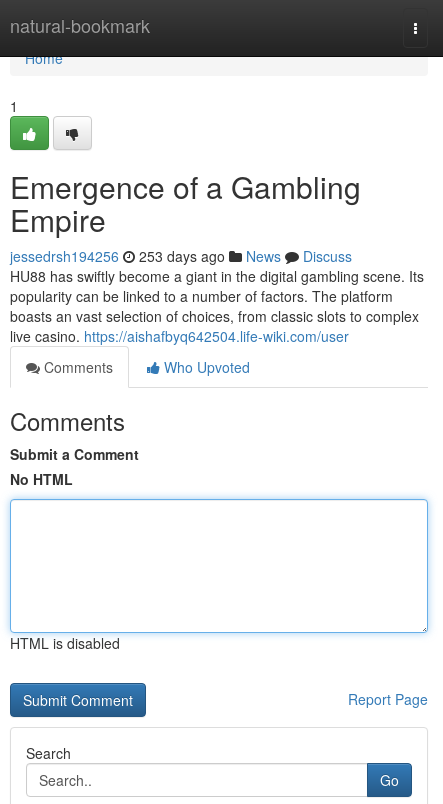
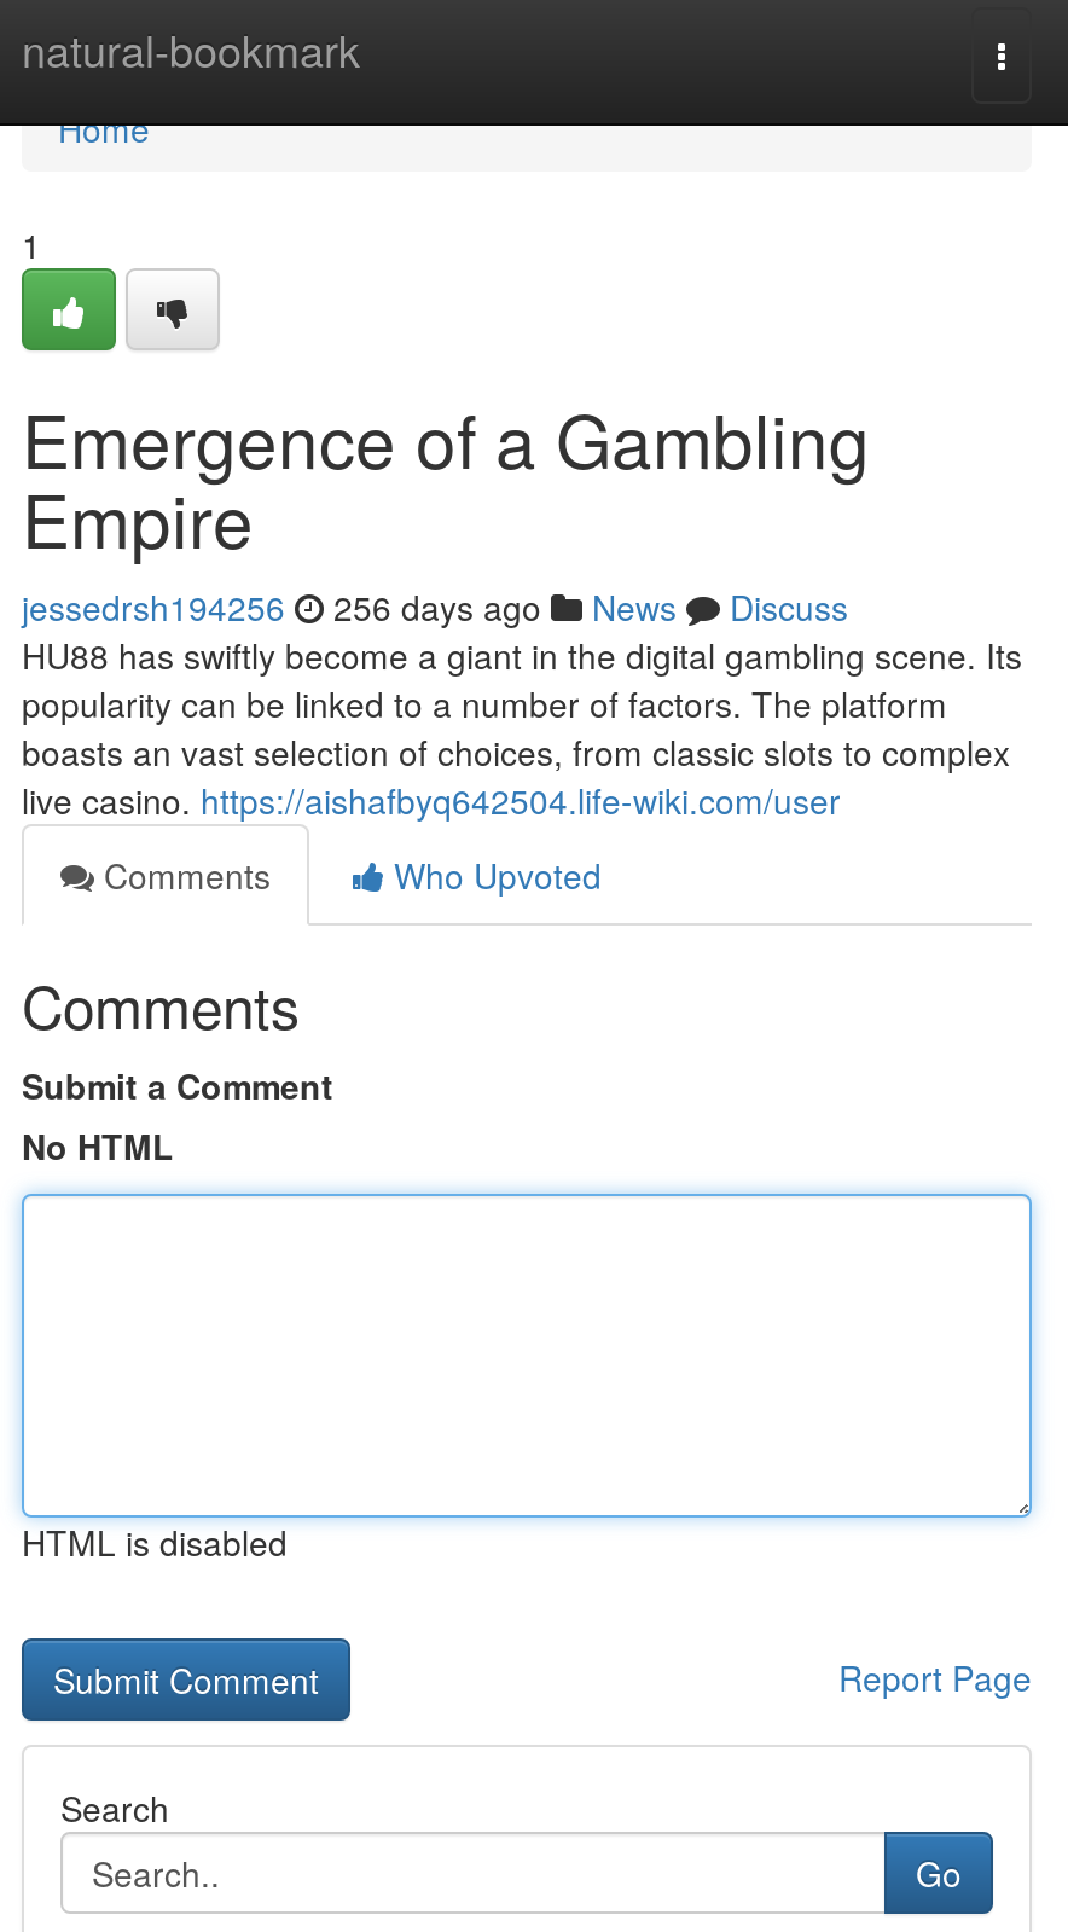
[10,246,352,266] jessedrsh194256 253 days ago News Discuss -> [22,582,848,631] jessedrsh194256 256 days ago News Discuss

